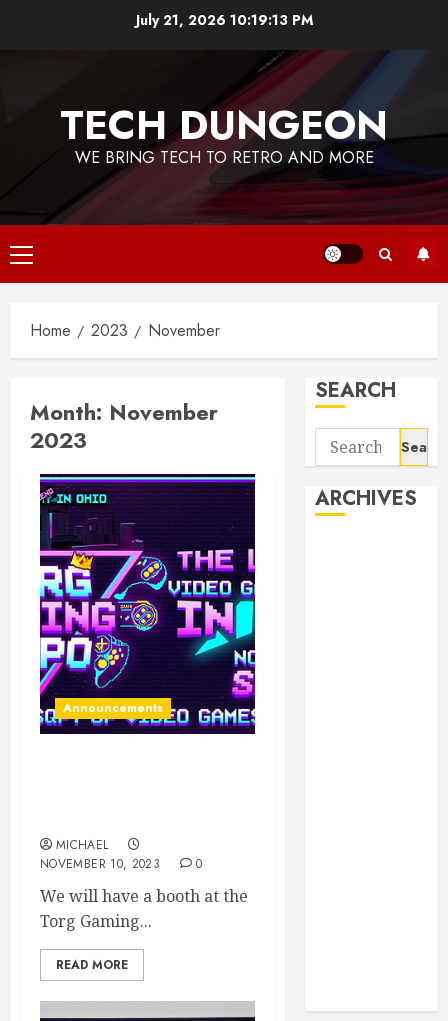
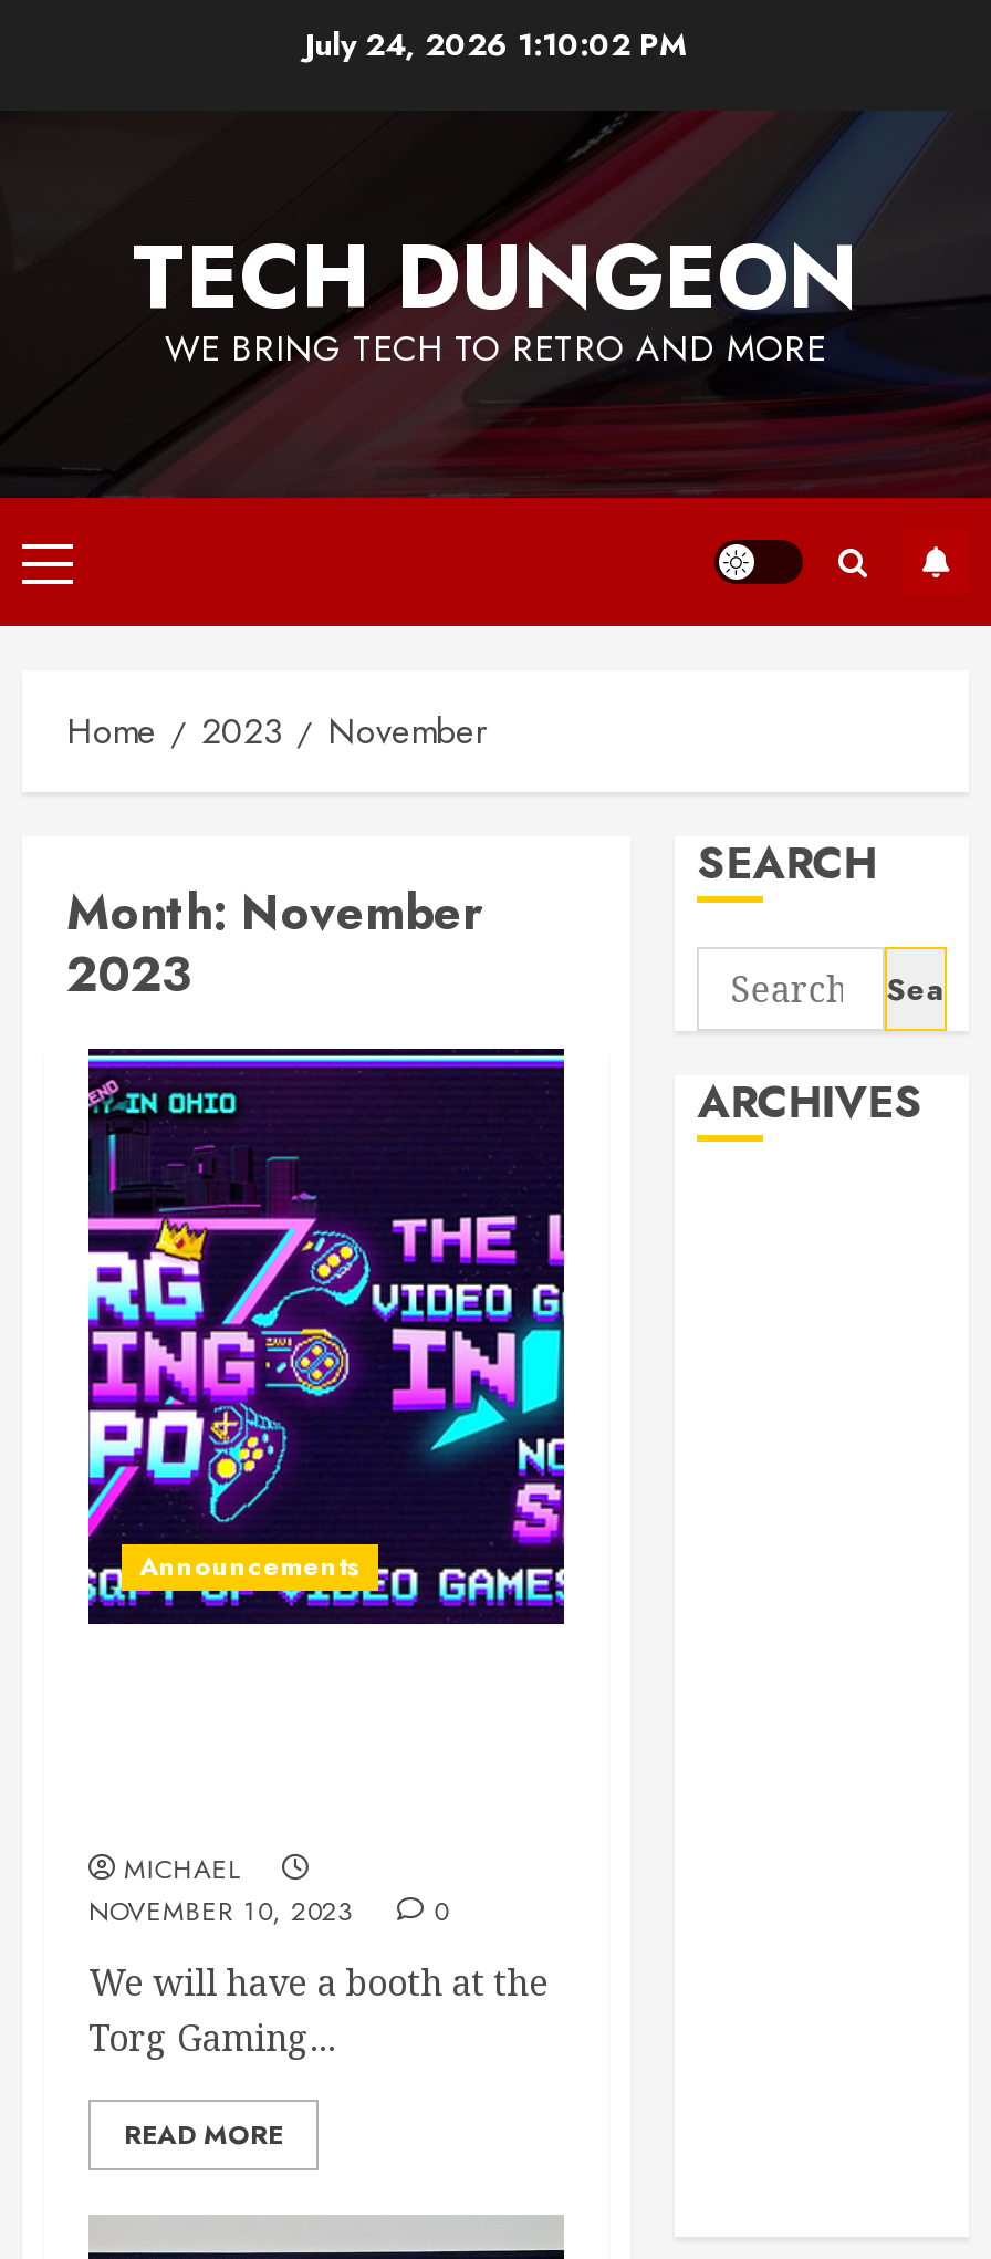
[135,10,312,30] July 21, 2026 10:19:13 PM -> [305,22,686,66] July 24, 2026 1:10:02 PM

